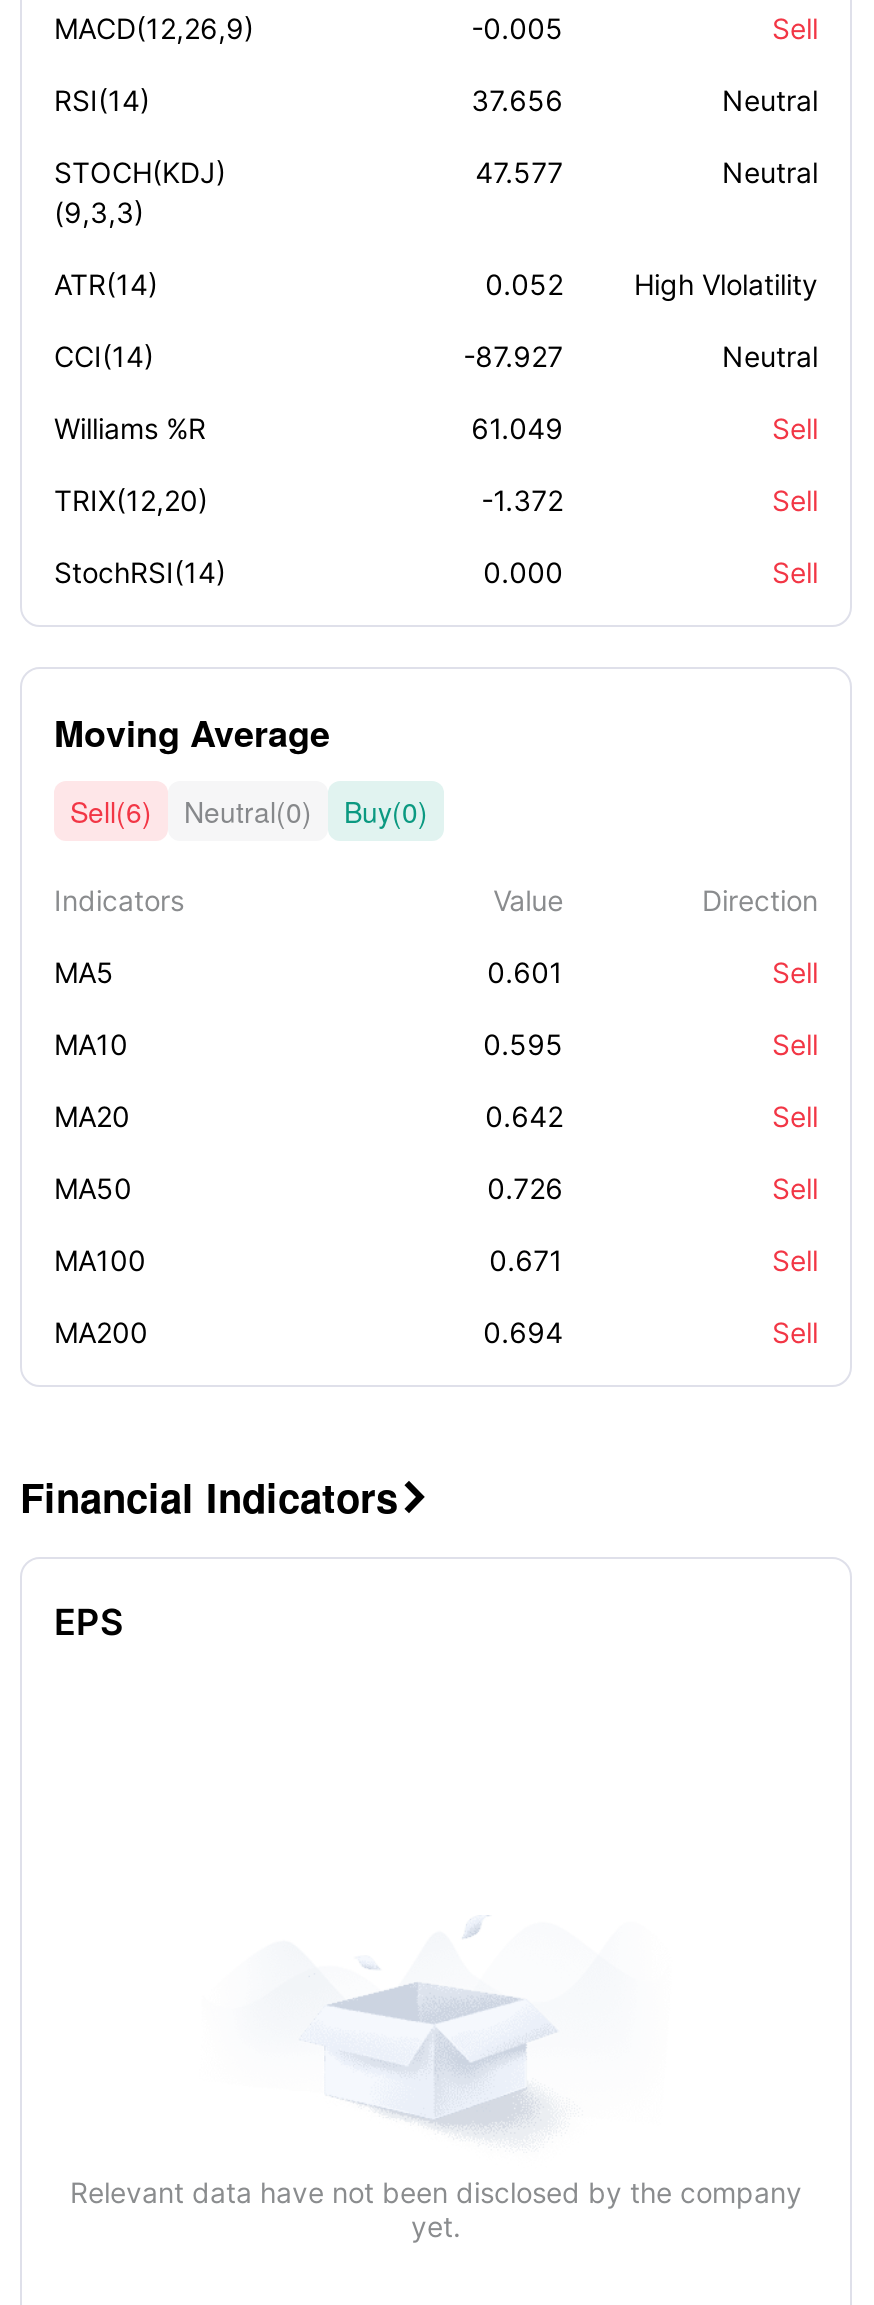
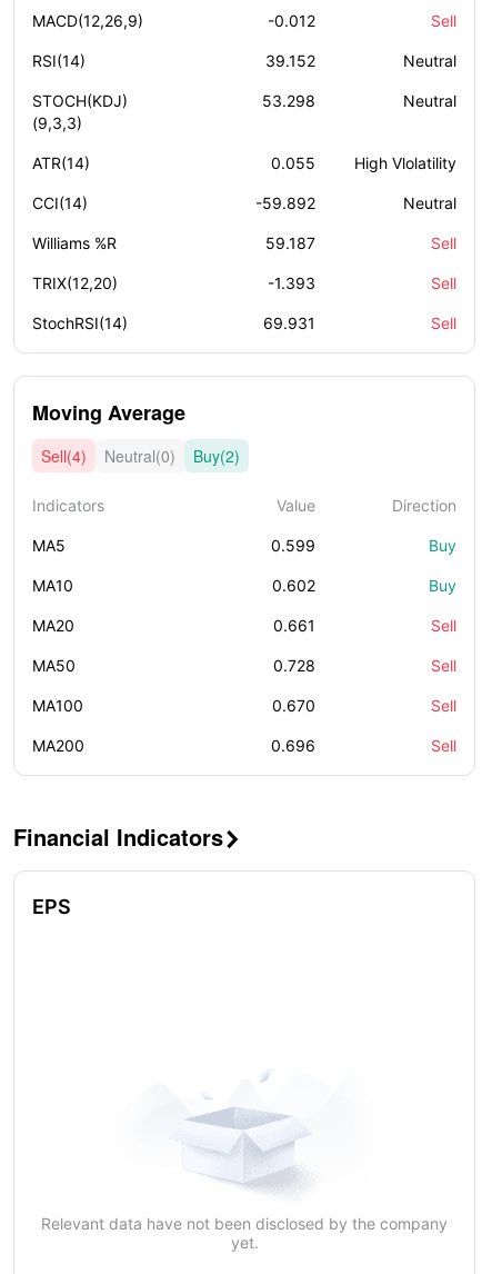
[471,11,563,45] -0.005 -> [267,11,315,30] -0.012
[471,83,563,117] 37.656 -> [265,51,315,70] 39.152
[475,155,563,189] 47.577 -> [262,91,315,110] 53.298
[485,267,563,301] 0.052 -> [271,153,315,172] 0.055
[463,339,563,373] -87.927 -> [255,193,315,212] -59.892
[471,411,563,445] 61.049 -> [265,233,315,252] 59.187
[481,483,563,517] -1.372 -> [267,273,315,292] -1.393
[483,555,563,589] 0.000 -> [263,313,315,332] 69.931
[70,791,152,831] Sell(6) -> [41,445,87,467] Sell(4)
[344,791,428,831] Buy(0) -> [193,445,240,467] Buy(2)
[487,955,818,989] 0.601 | Sell -> [271,536,456,555] 0.599 | Buy
[483,1027,818,1061] 0.595 | Sell -> [272,576,456,595] 0.602 | Buy
[485,1099,563,1133] 0.642 -> [273,616,315,635] 0.661
[487,1171,563,1205] 0.726 -> [273,656,315,675] 0.728
[489,1243,563,1277] 0.671 -> [272,696,315,715] 0.670
[483,1315,563,1349] 0.694 -> [271,736,315,755] 0.696

